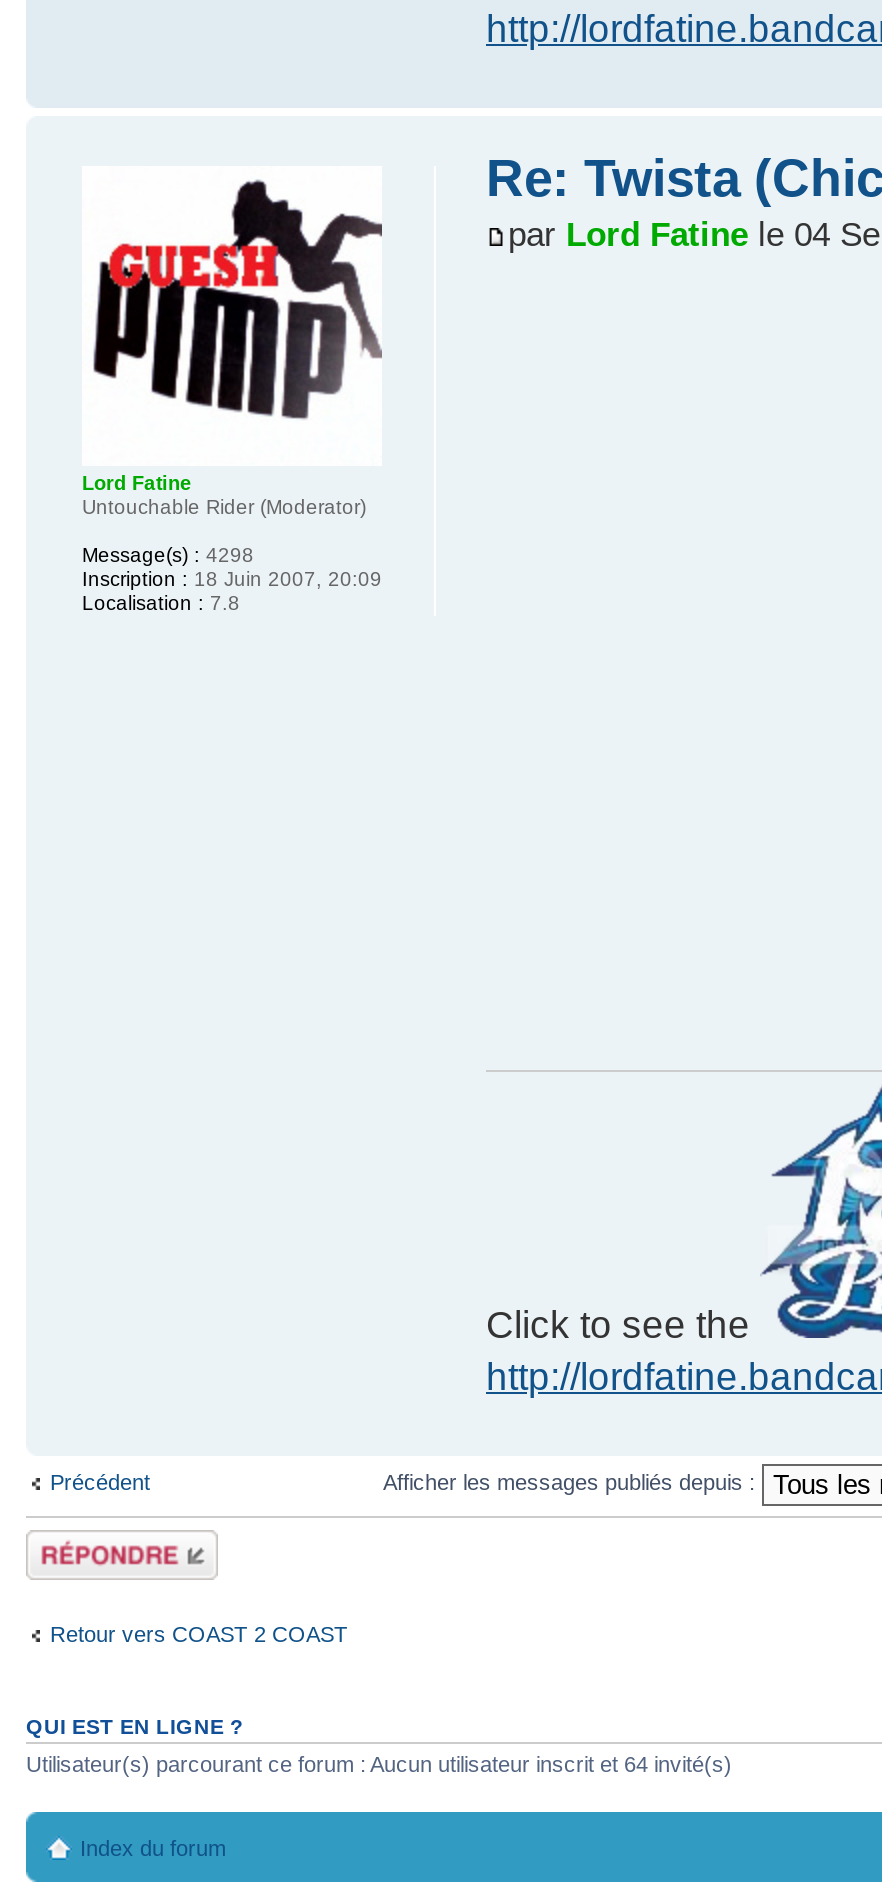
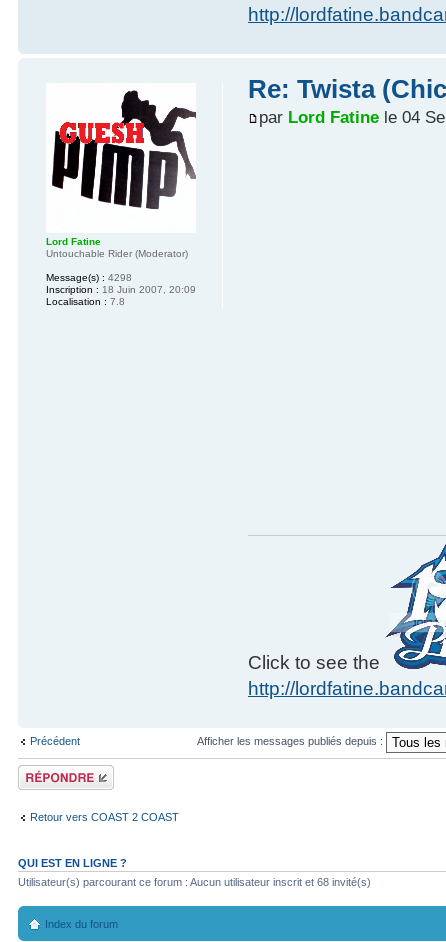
[26,1752,732,1776] Utilisateur(s) parcourant ce forum : Aucun utilisateur inscrit et 64 invité(s) -> [18,876,371,888] Utilisateur(s) parcourant ce forum : Aucun utilisateur inscrit et 68 invité(s)

